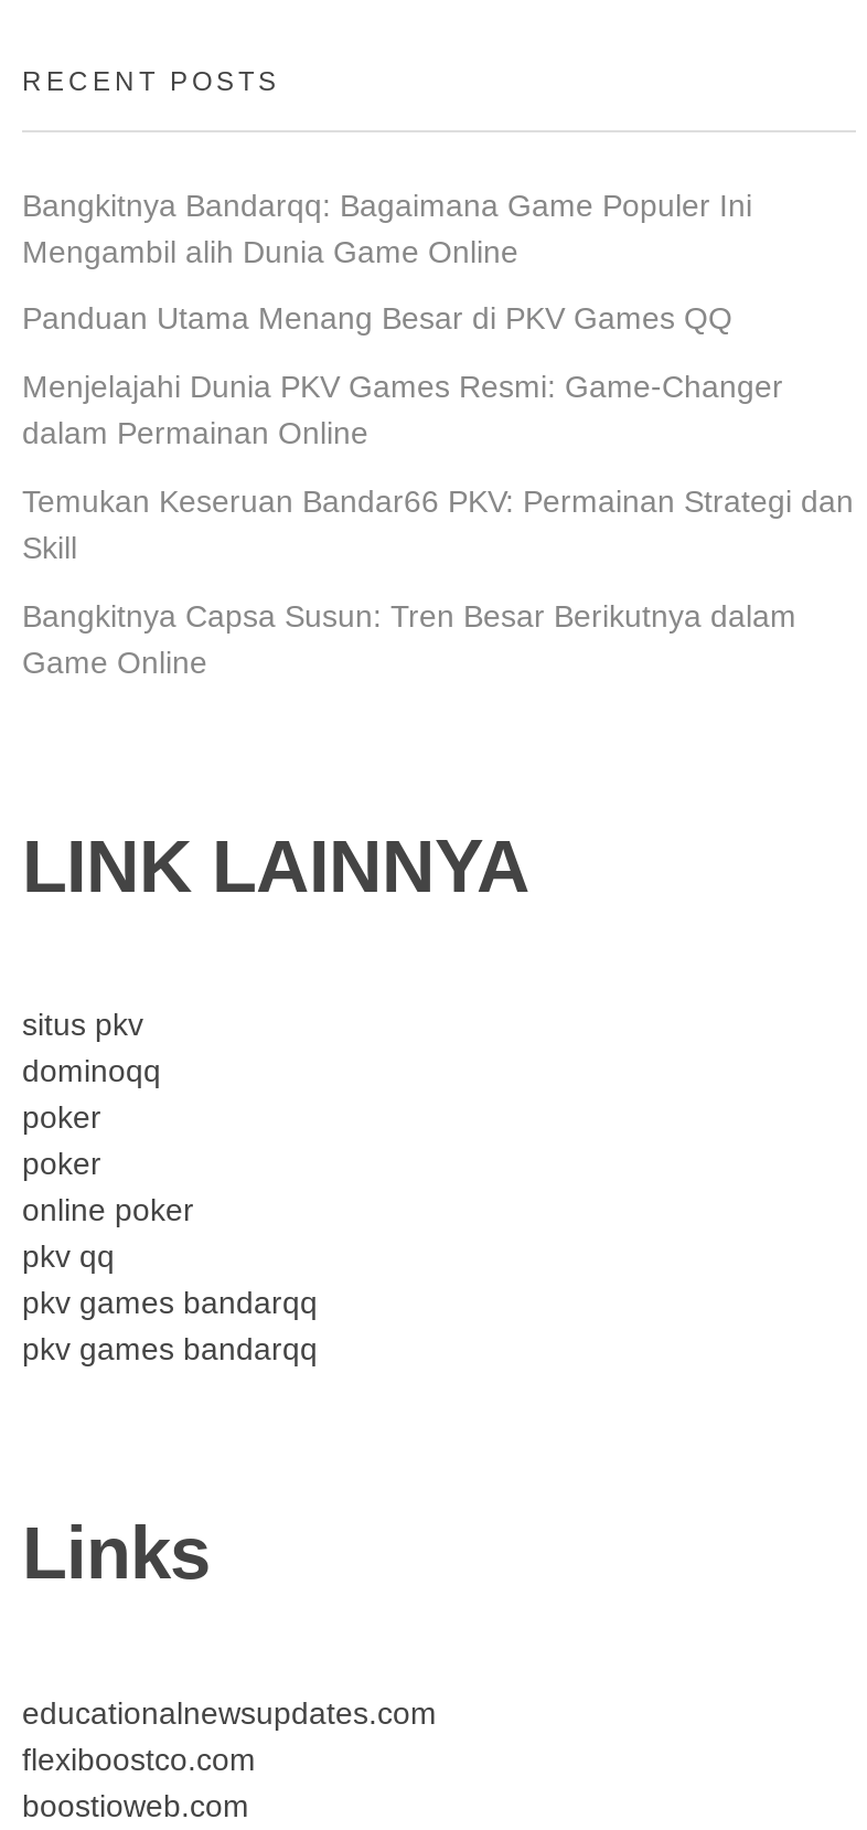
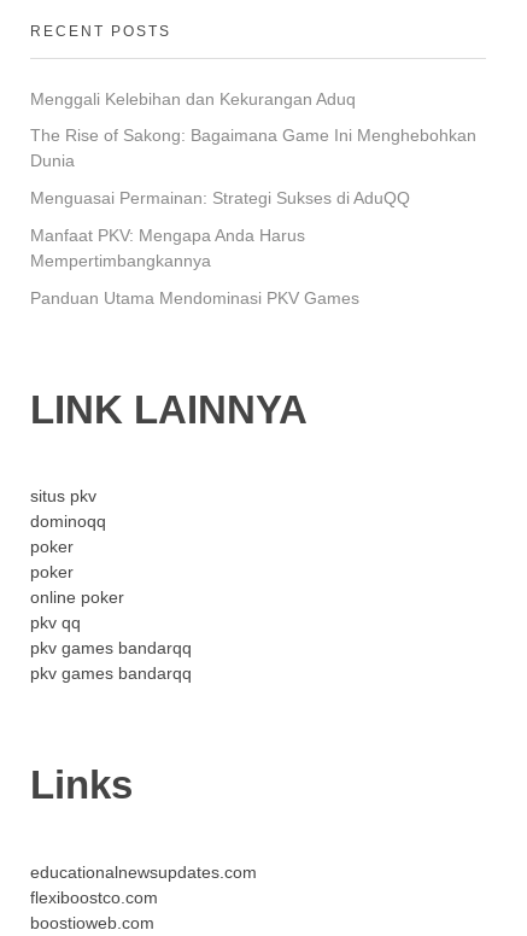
[22,187,752,269] Bangkitnya Bandarqq: Bagaimana Game Populer Ini | Mengambil alih Dunia Game Online -> [30,89,356,108] Menggali Kelebihan dan Kekurangan Aduq
[22,301,732,337] Panduan Utama Menang Besar di PKV Games QQ -> [30,126,476,171] The Rise of Sakong: Bagaimana Game Ini Menghebohkan | Dunia
[22,369,783,451] Menjelajahi Dunia PKV Games Resmi: Game-Changer | dalam Permainan Online -> [30,189,410,208] Menguasai Permainan: Strategi Sukses di AduQQ
[22,484,854,565] Temukan Keseruan Bandar66 PKV: Permainan Strategi dan | Skill -> [30,226,305,270] Manfaat PKV: Mengapa Anda Harus | Mempertimbangkannya
[22,598,796,680] Bangkitnya Capsa Susun: Tren Besar Berikutnya dalam | Game Online -> [30,288,359,307] Panduan Utama Mendominasi PKV Games

